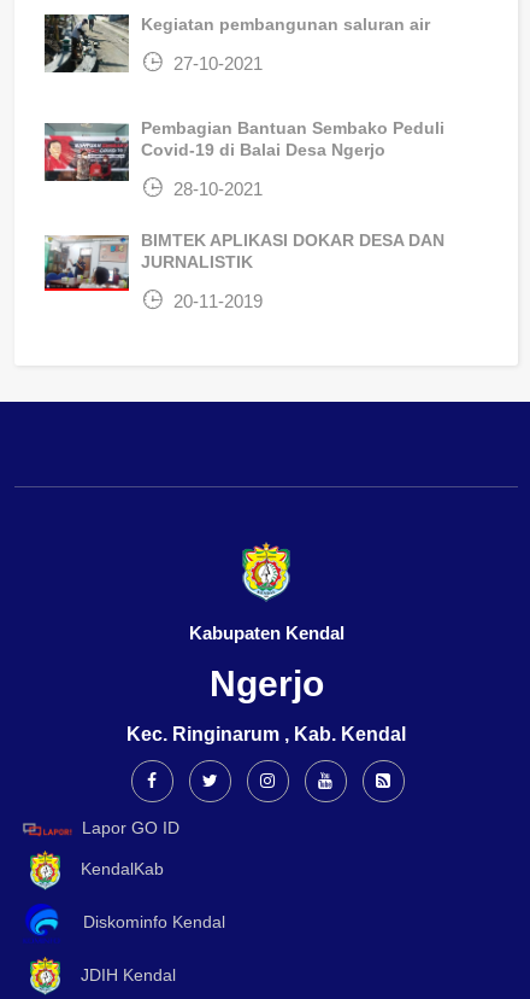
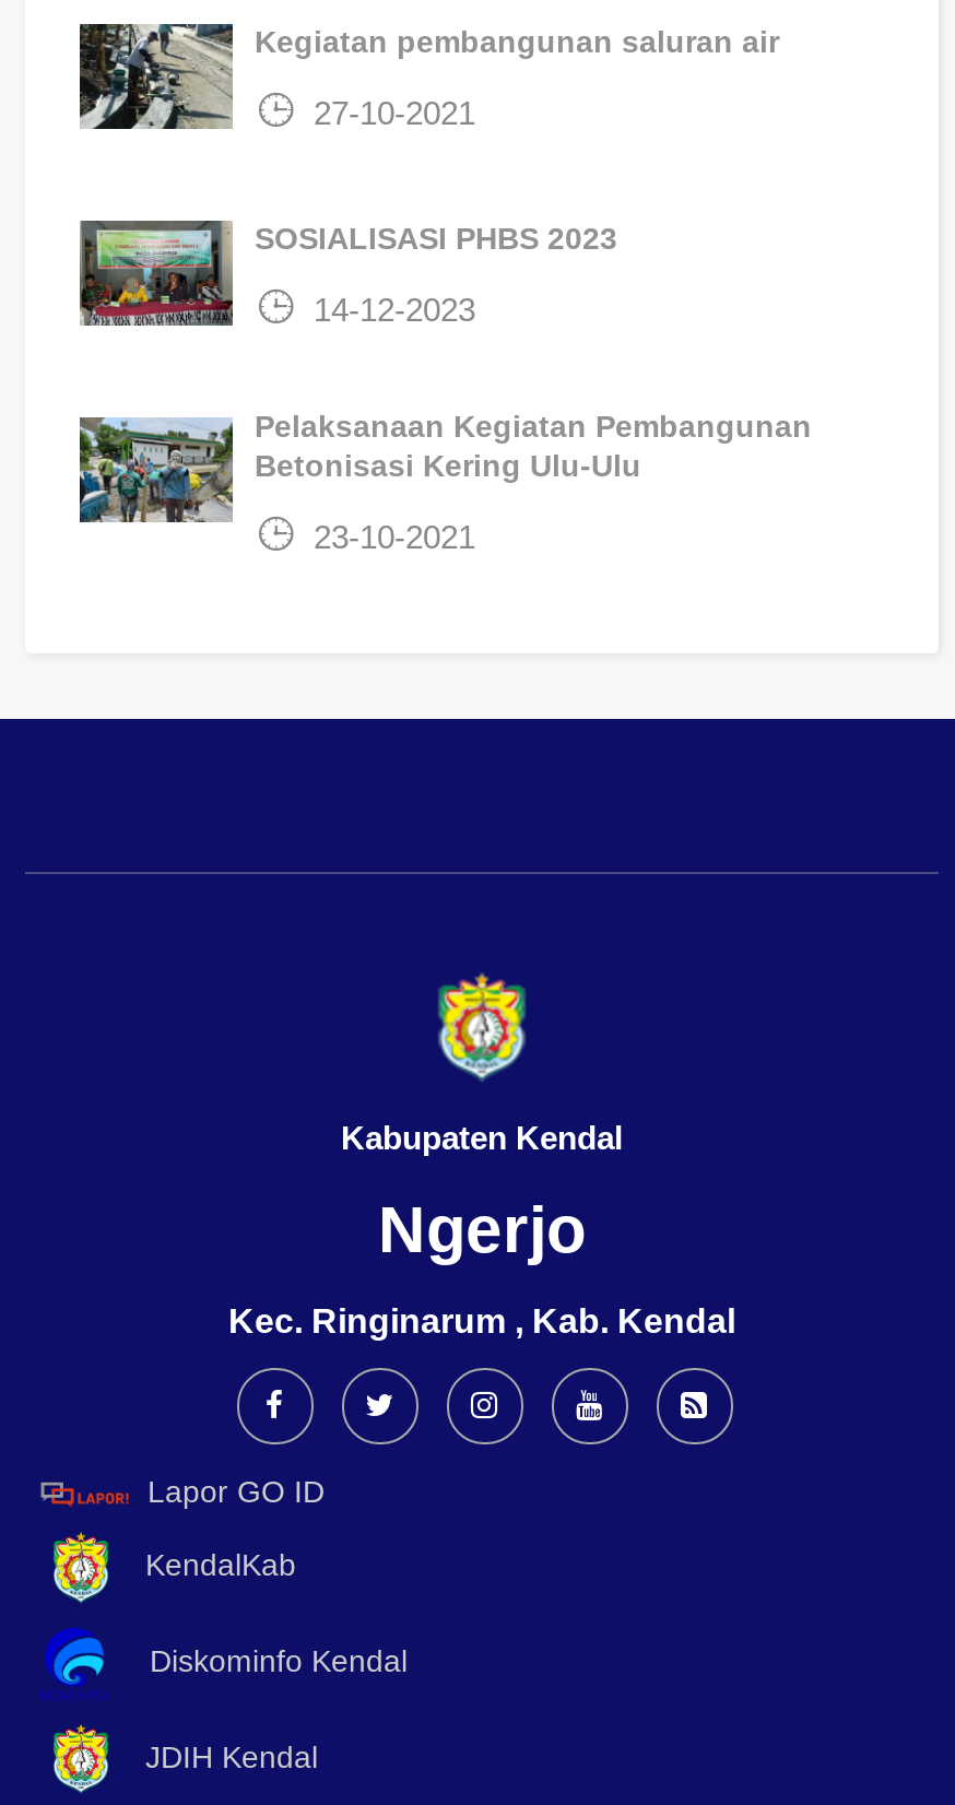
[43,118,444,180] [image] | Pembagian Bantuan Sembako Peduli | Covid-19 di Balai Desa Ngerjo -> [78,220,617,326] [image] | SOSIALISASI PHBS 2023
[169,178,263,199] 28-10-2021 -> [305,290,475,327] 14-12-2023
[43,230,444,292] [image] | BIMTEK APLIKASI DOKAR DESA DAN | JURNALISTIK -> [78,408,812,524] [image] | Pelaksanaan Kegiatan Pembangunan | Betonisasi Kering Ulu-Ulu
[169,290,263,311] 20-11-2019 -> [305,517,475,554] 23-10-2021

